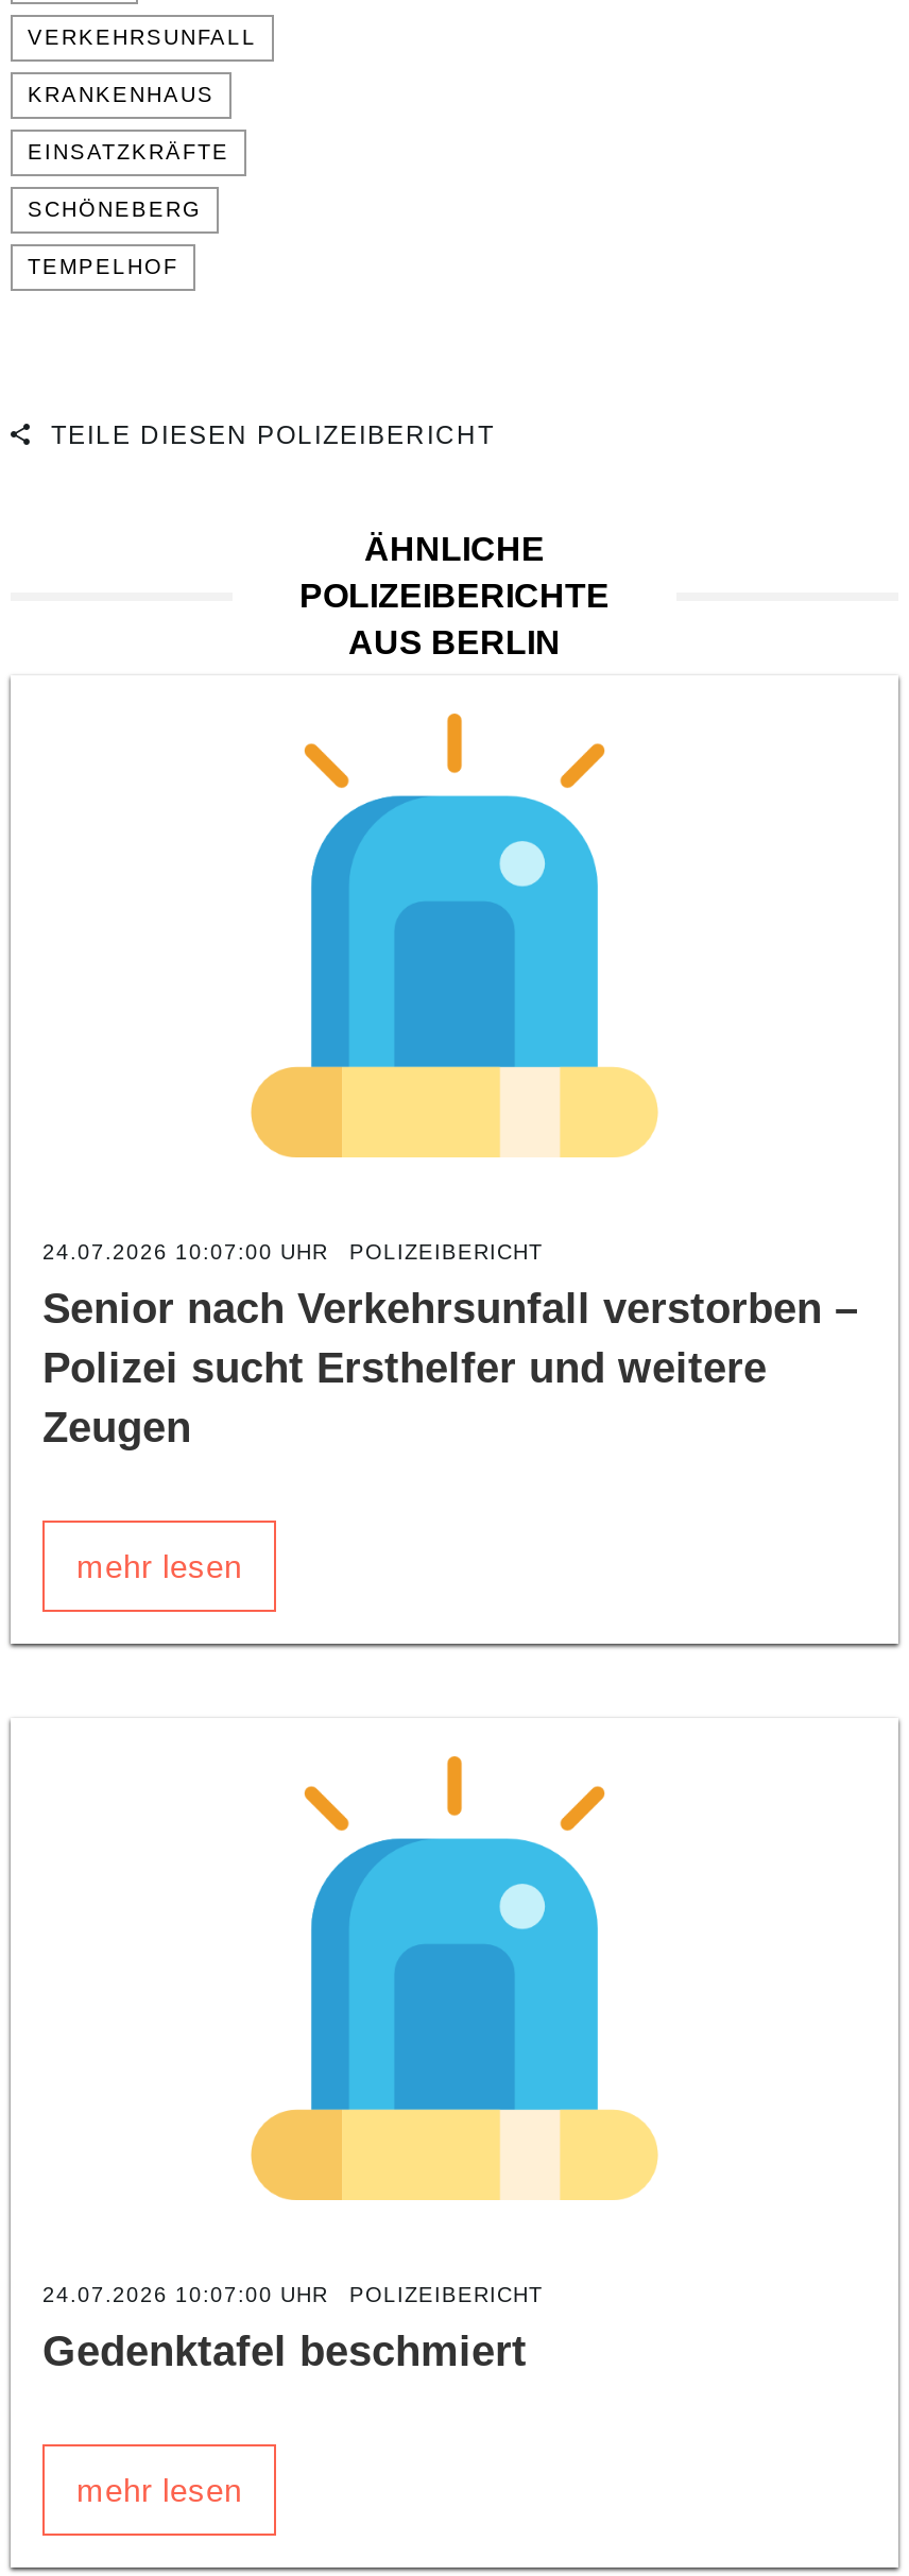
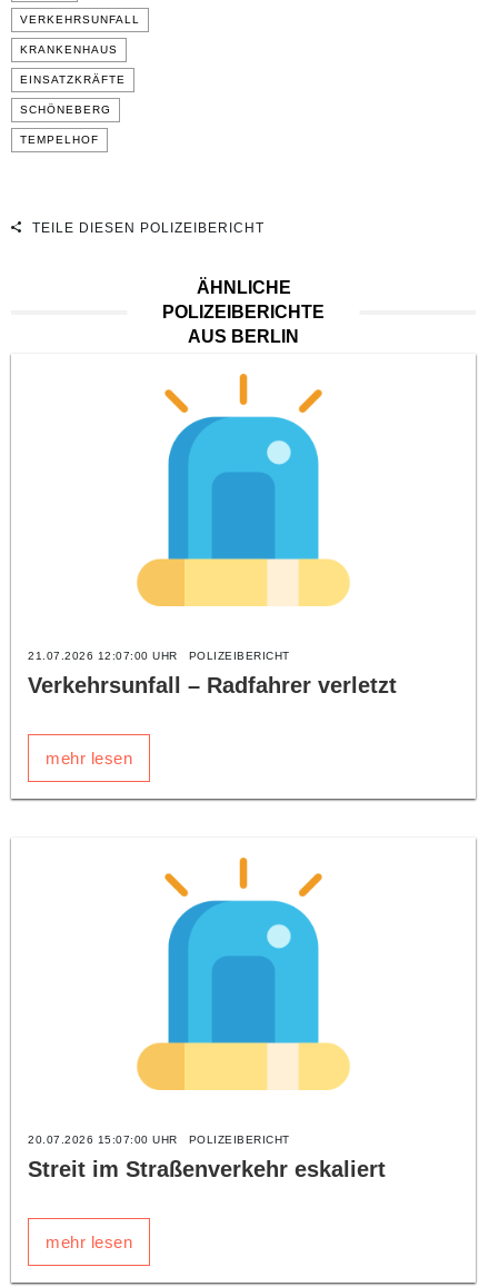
[42,1240,543,1264] 24.07.2026 10:07:00 UHR POLIZEIBERICHT -> [28,650,290,662] 21.07.2026 12:07:00 UHR POLIZEIBERICHT
[42,1285,858,1450] Senior nach Verkehrsunfall verstorben – | Polizei sucht Ersthelfer und weitere | Zeugen -> [28,673,397,697] Verkehrsunfall – Radfahrer verletzt
[42,2283,543,2306] 24.07.2026 10:07:00 UHR POLIZEIBERICHT -> [28,1133,290,1146] 20.07.2026 15:07:00 UHR POLIZEIBERICHT
[42,2328,527,2374] Gedenktafel beschmiert -> [28,1157,386,1181] Streit im Straßenverkehr eskaliert

